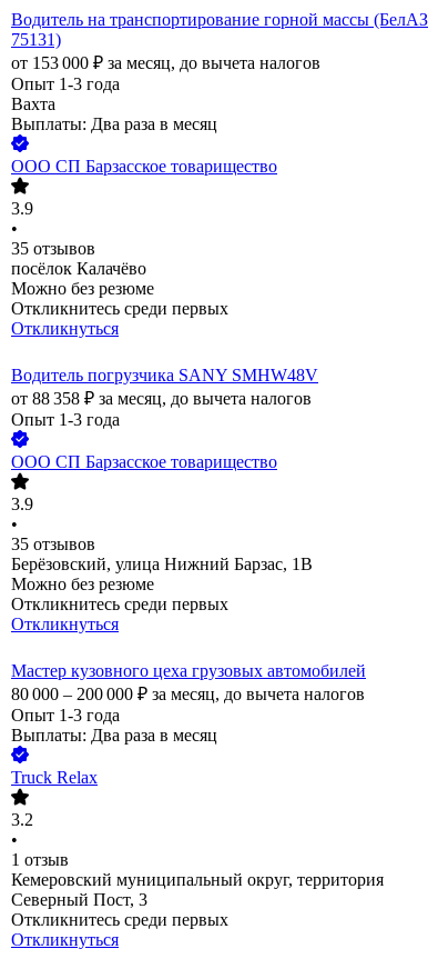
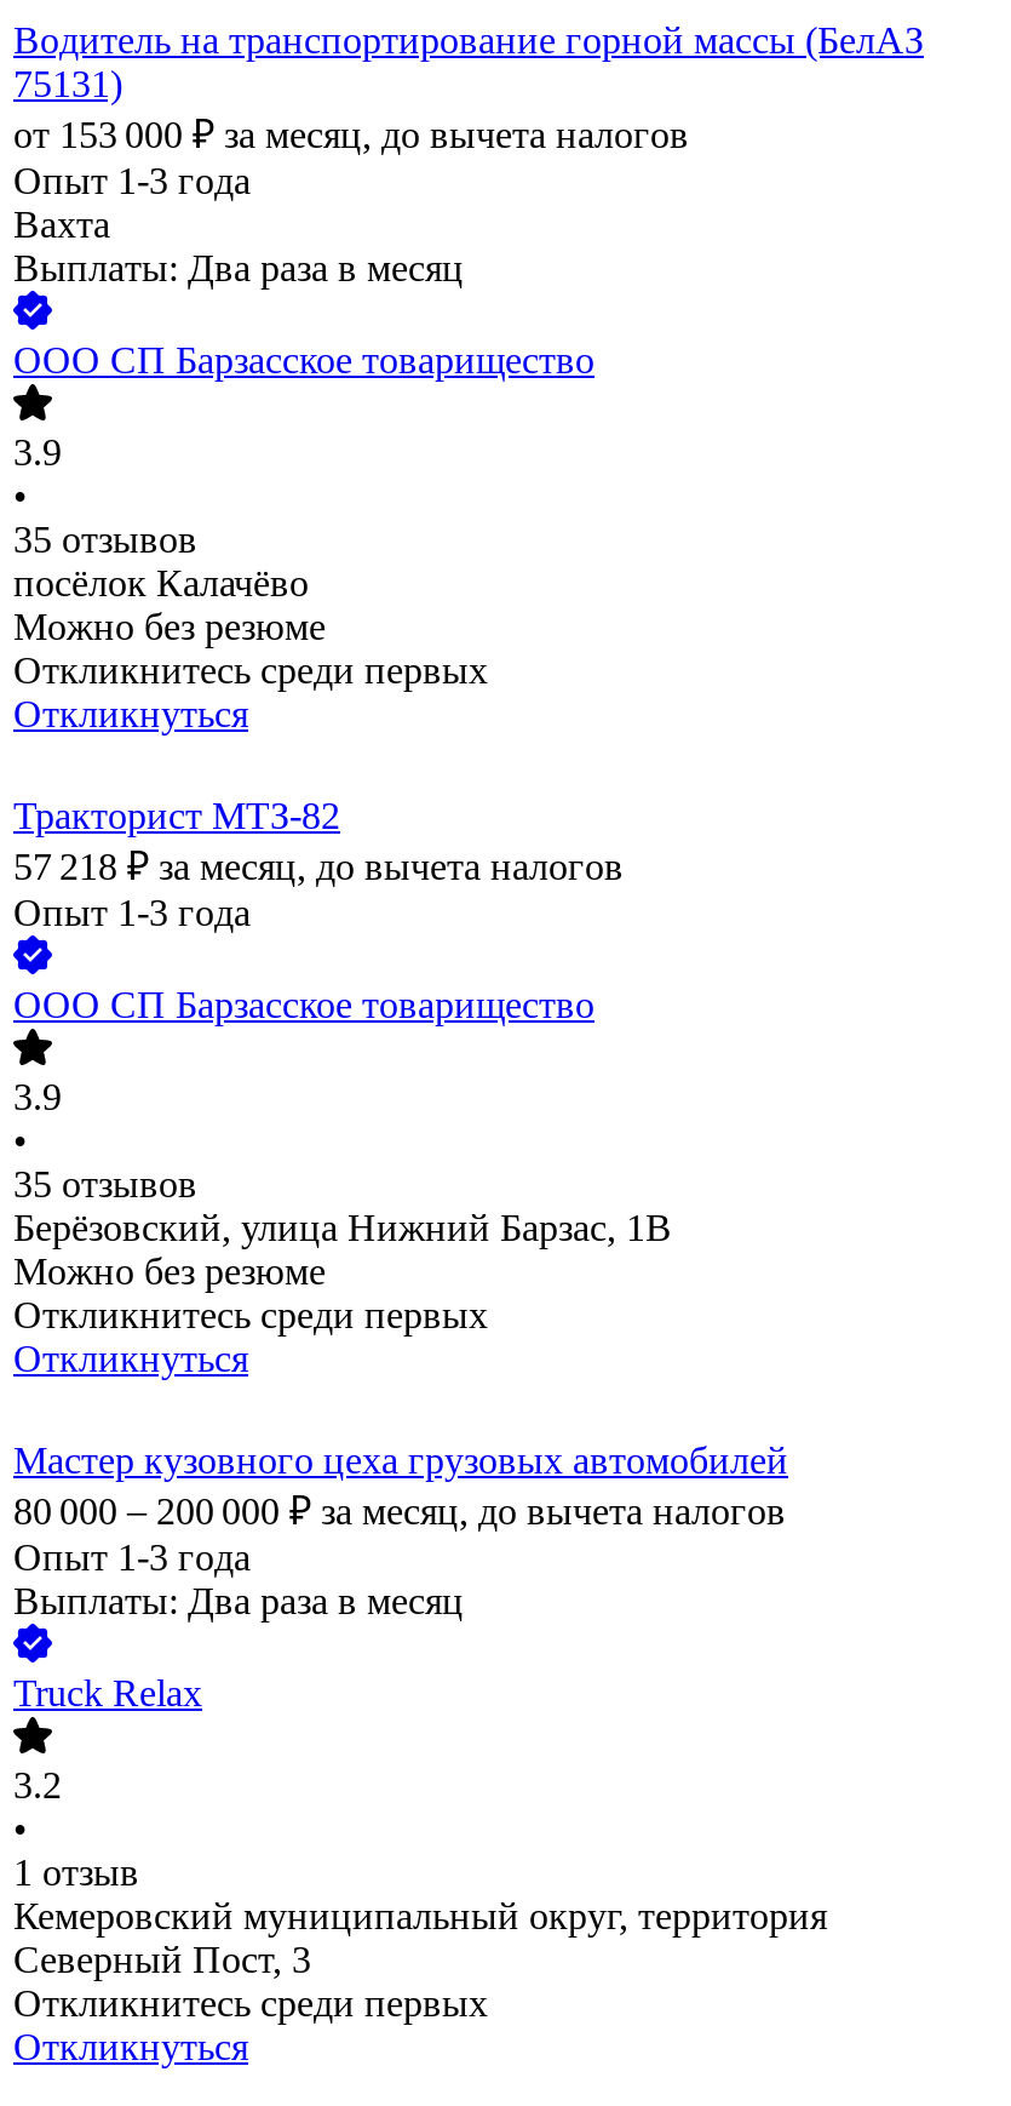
[11,366,318,408] Водитель погрузчика SANY SMHW48V | от 88 358 ₽ за месяц, до вычета налогов -> [13,796,624,888] Тракторист МТЗ-82 | 57 218 ₽ за месяц, до вычета налогов

